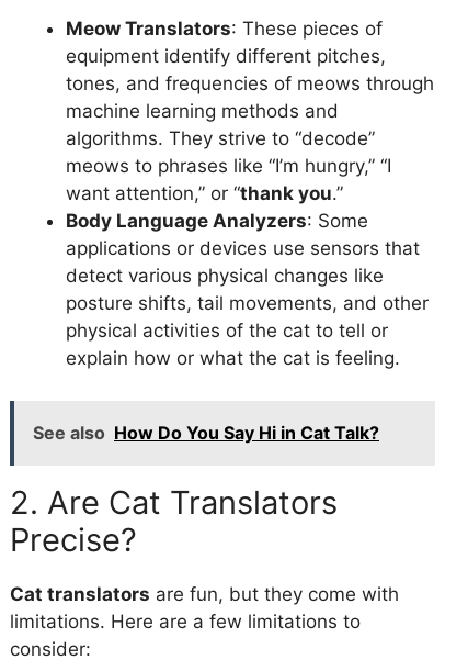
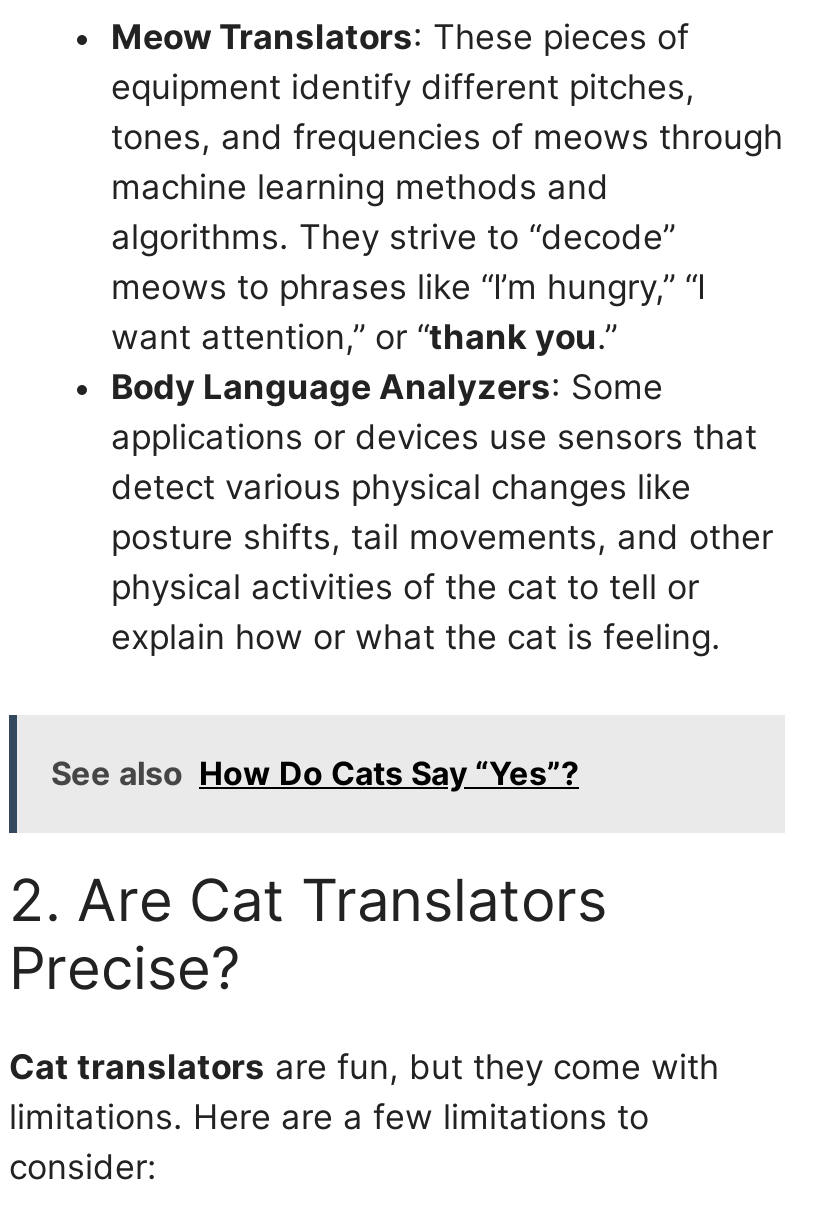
[33,421,379,443] See also How Do You Say Hi in Cat Talk? -> [51,752,579,792] See also How Do Cats Say “Yes”?

